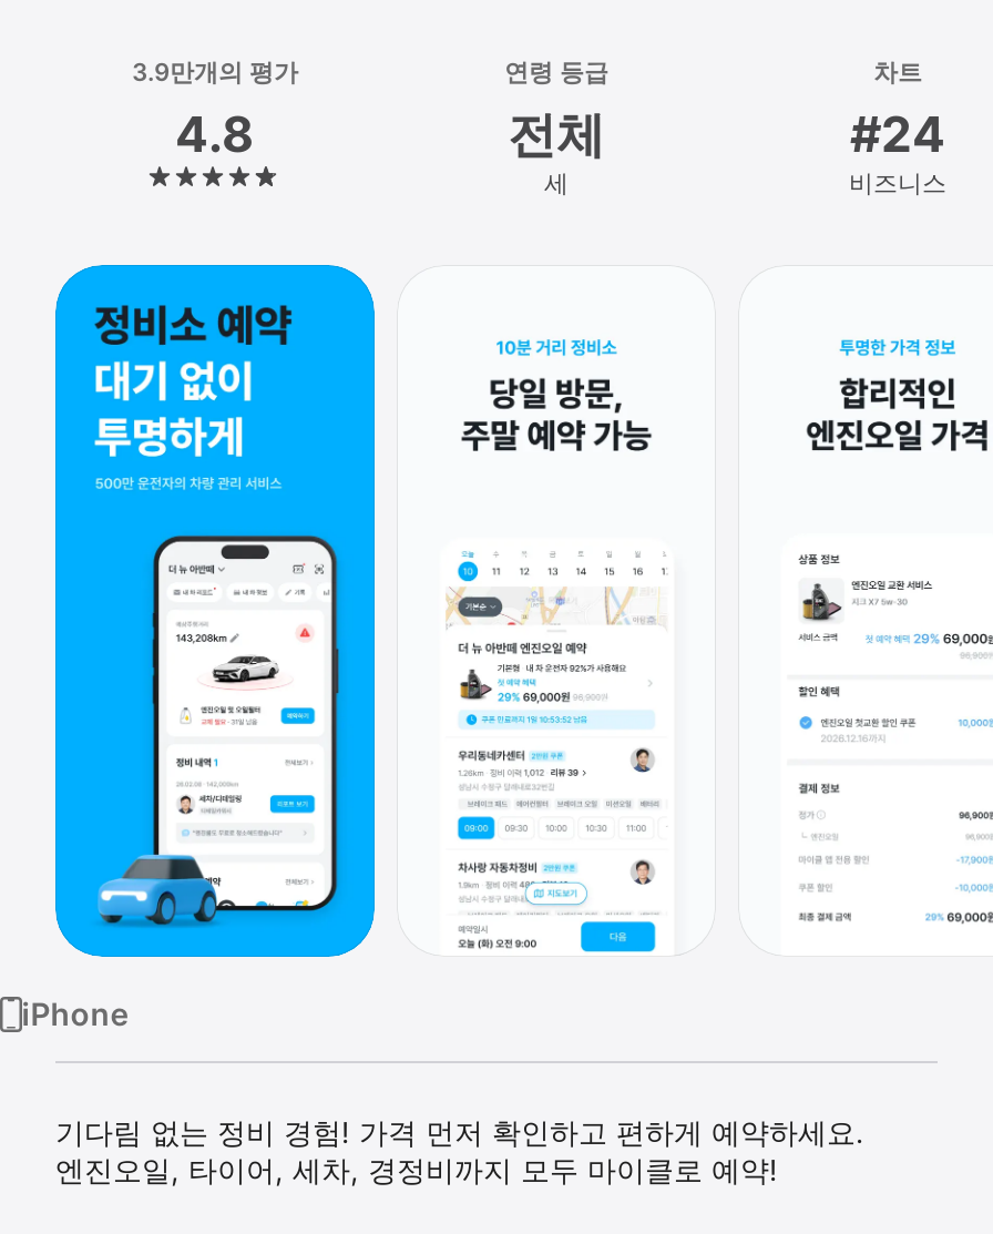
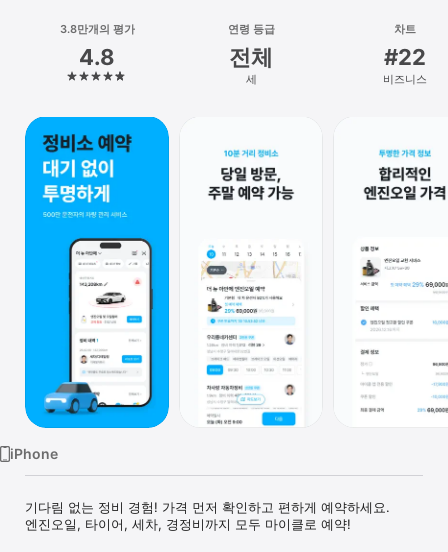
[132,57,298,88] 3.9만개의 평가 -> [59,22,134,36] 3.8만개의 평가
[850,105,945,163] #24 -> [384,44,426,70] #22

